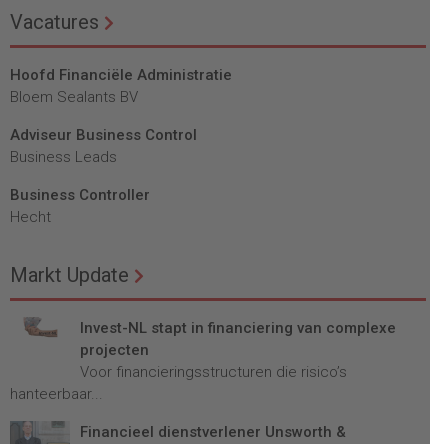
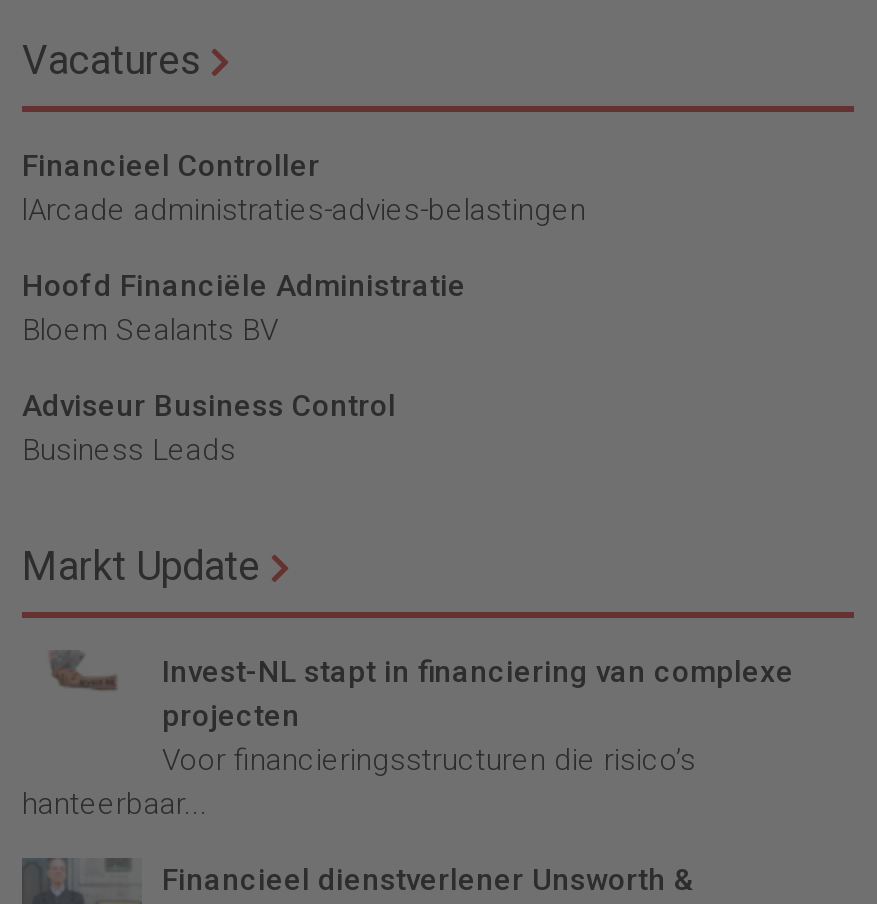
none -> [22,147,586,227] Financieel Controller | lArcade administraties-advies-belastingen
moved [10,66,232,166] -> [22,267,466,467]: Hoofd Financiële Administratie | Bloem Sealants BV | Adviseur Business Control | Business Leads
[10,186,150,226] Business Controller | Hecht -> none

